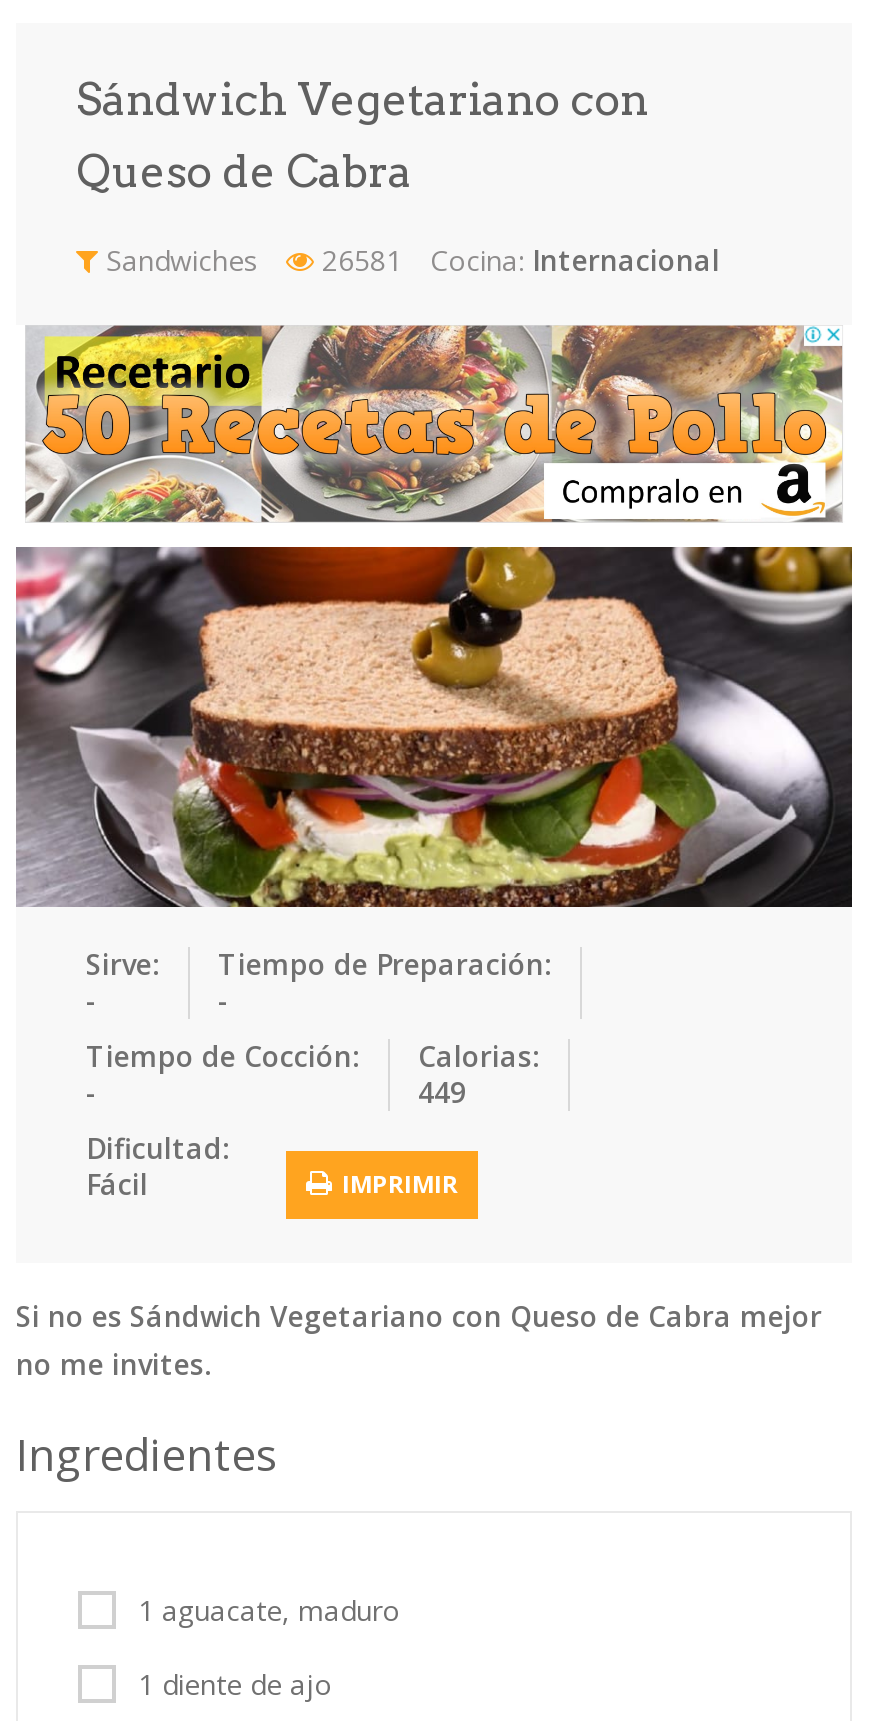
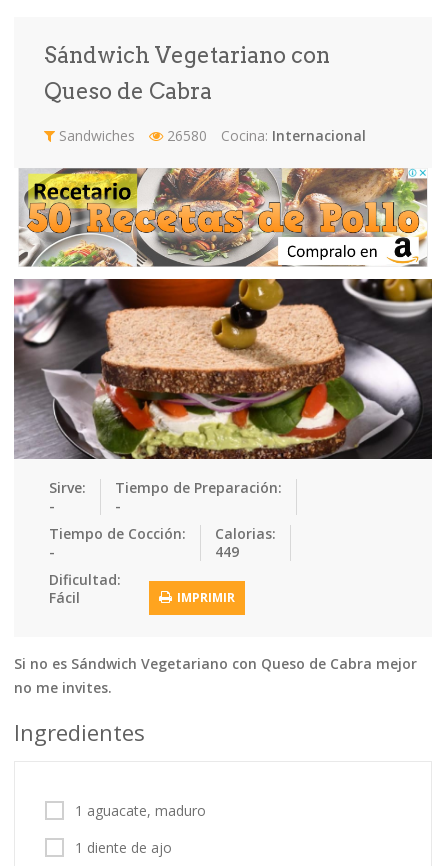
[314,241,720,279] 26581 Cocina: Internacional -> [163,126,366,145] 26580 Cocina: Internacional

